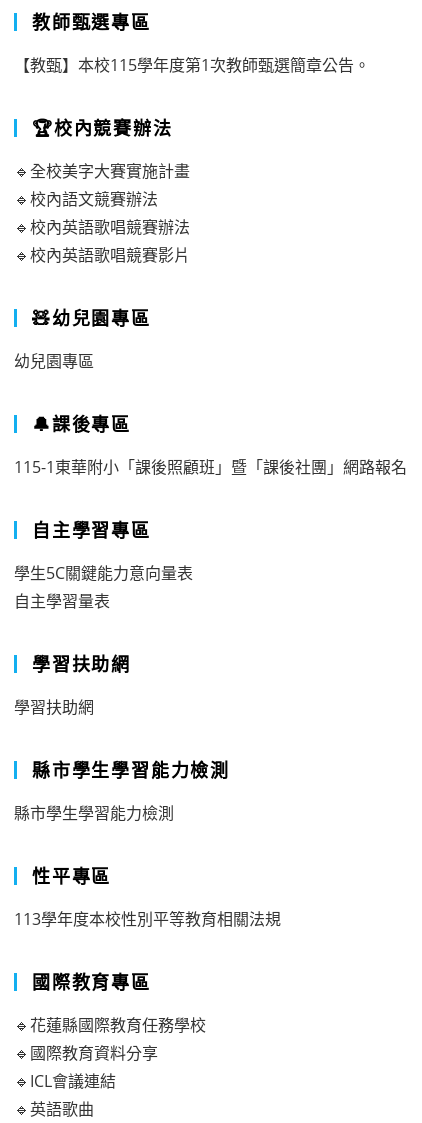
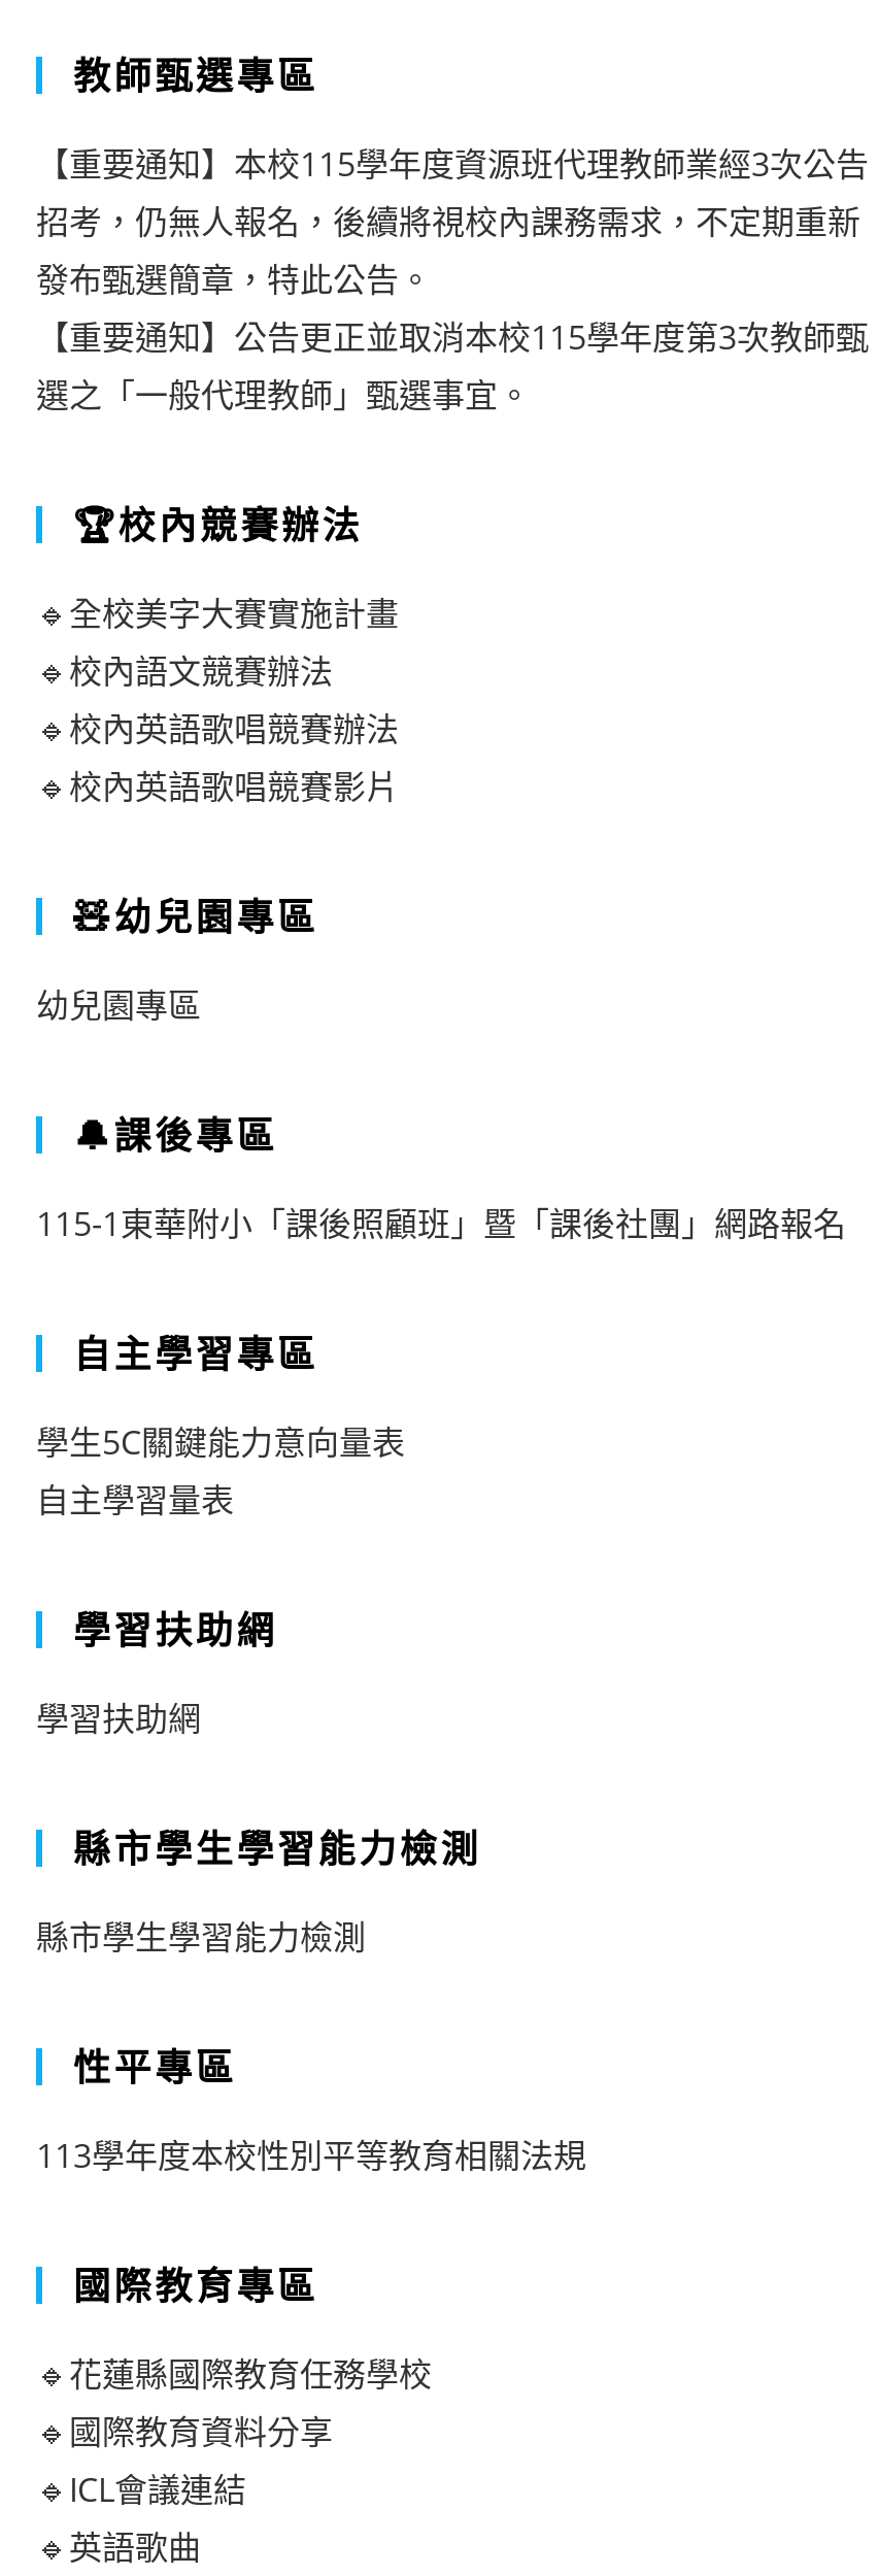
[14,54,370,76] 【教甄】本校115學年度第1次教師甄選簡章公告。 -> [36,141,869,417] 【重要通知】本校115學年度資源班代理教師業經3次公告 | 招考，仍無人報名，後續將視校內課務需求，不定期重新 | 發布甄選簡章，特此公告。 | 【重要通知】公告更正並取消本校115學年度第3次教師甄 | 選之「一般代理教師」甄選事宜。

